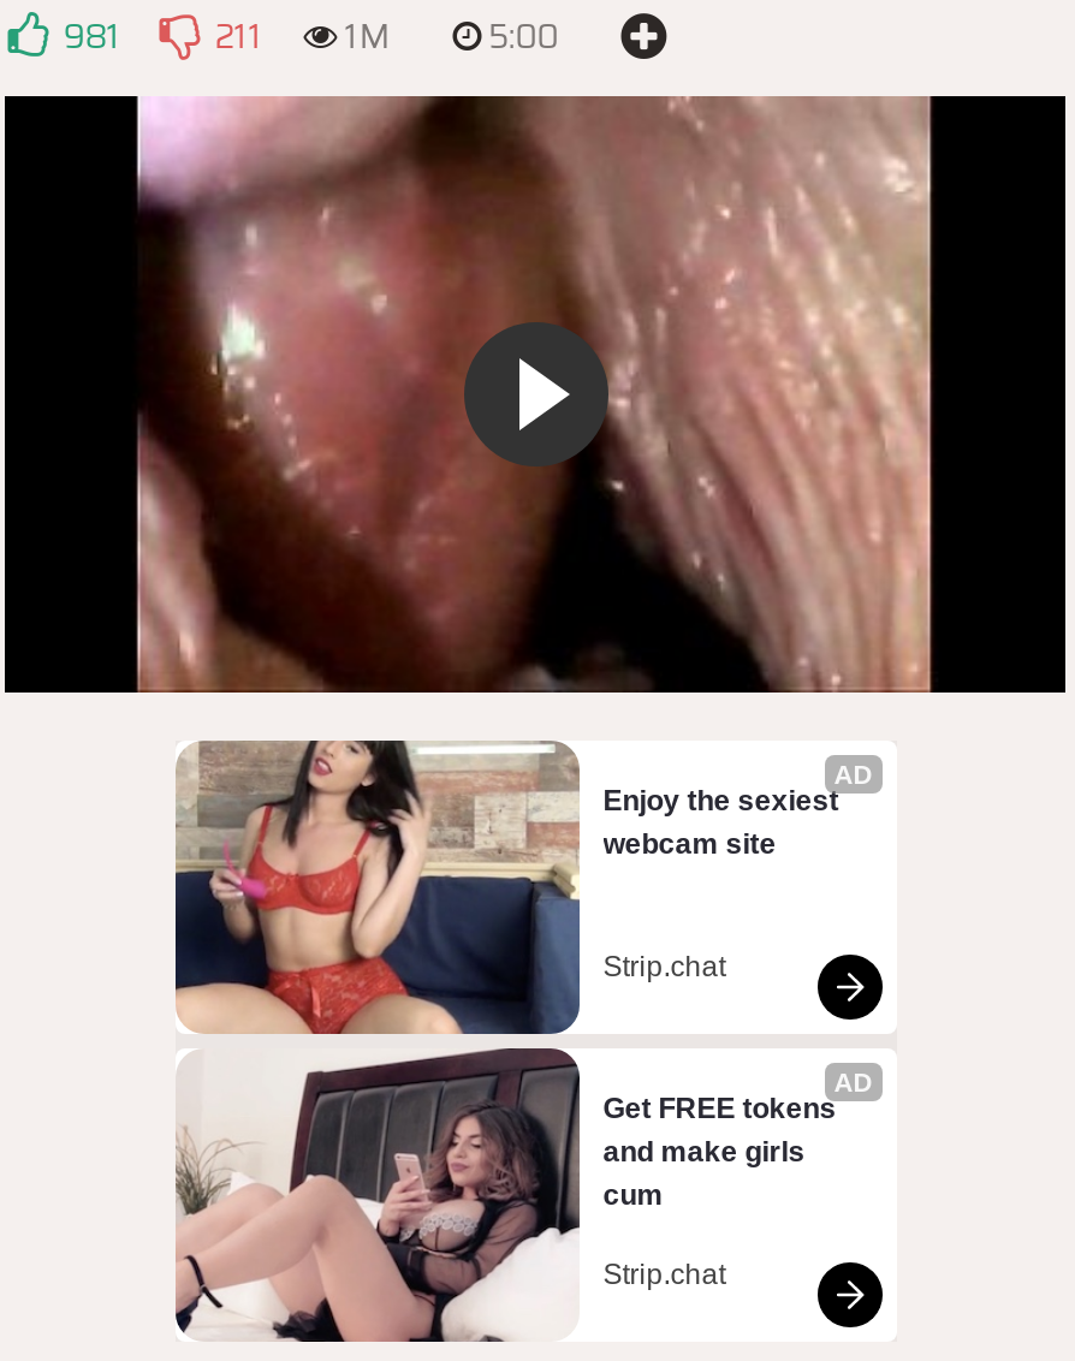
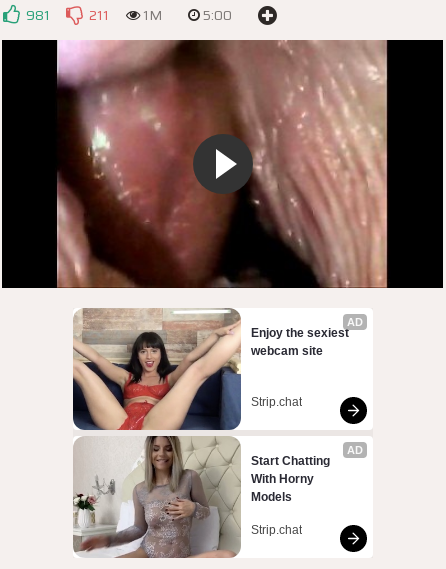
[173,738,836,1344] [image] | Get FREE tokens | and make girls | cum -> [72,308,330,559] [image] | Start Chatting | With Horny | Models

